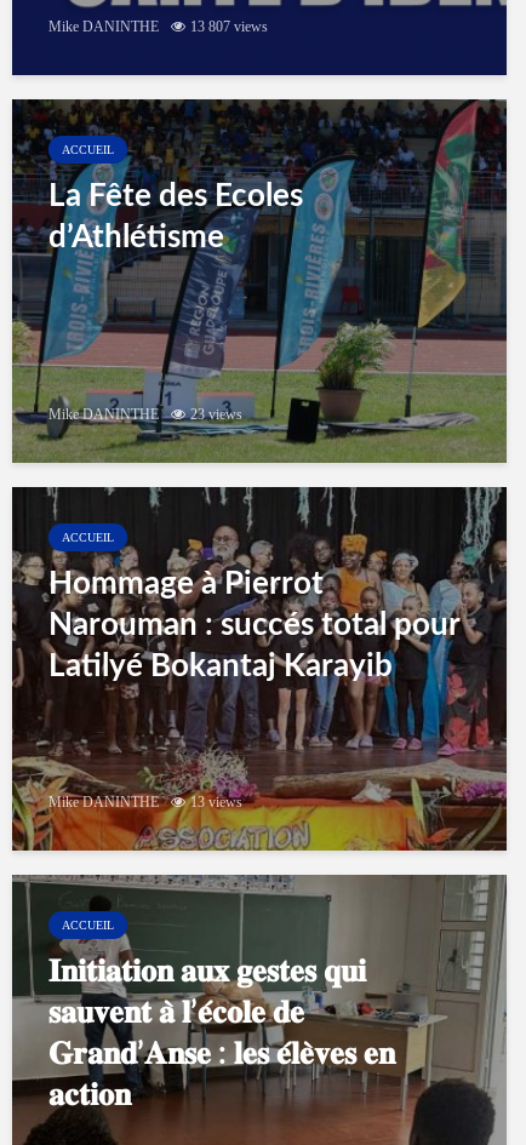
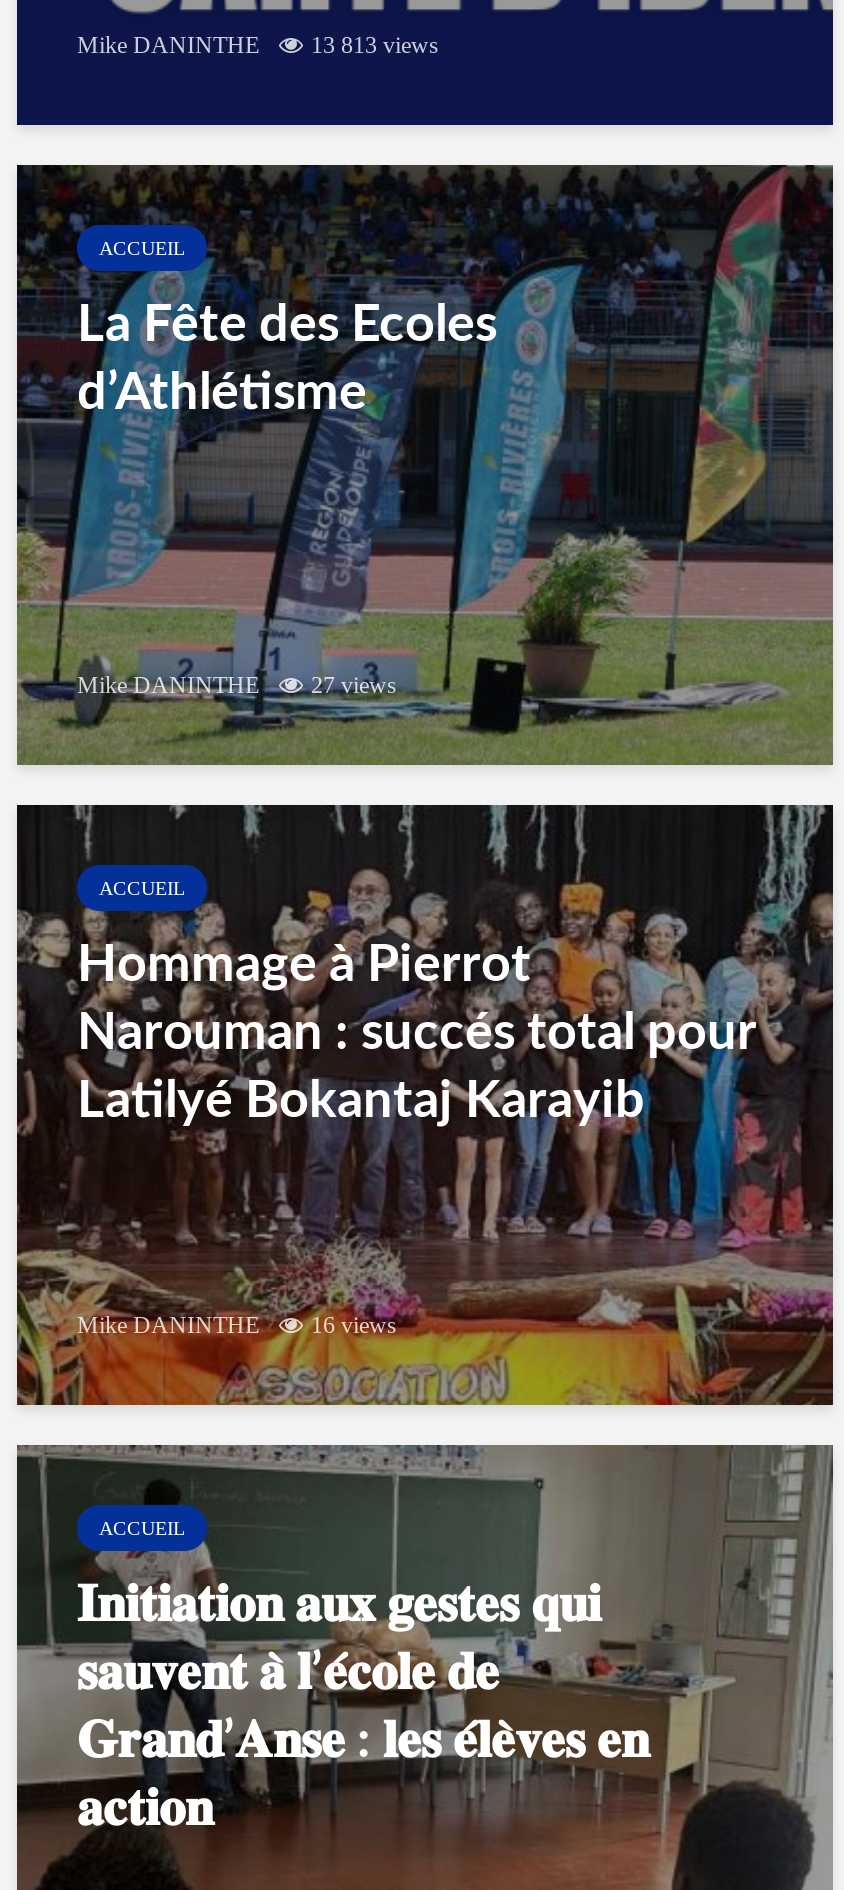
[48,19,268,36] Mike DANINTHE 13 807 views -> [77,31,439,59] Mike DANINTHE 13 813 views
[48,406,242,423] Mike DANINTHE 23 views -> [77,671,397,699] Mike DANINTHE 27 views
[48,794,242,811] Mike DANINTHE 13 views -> [77,1311,397,1339] Mike DANINTHE 16 views

